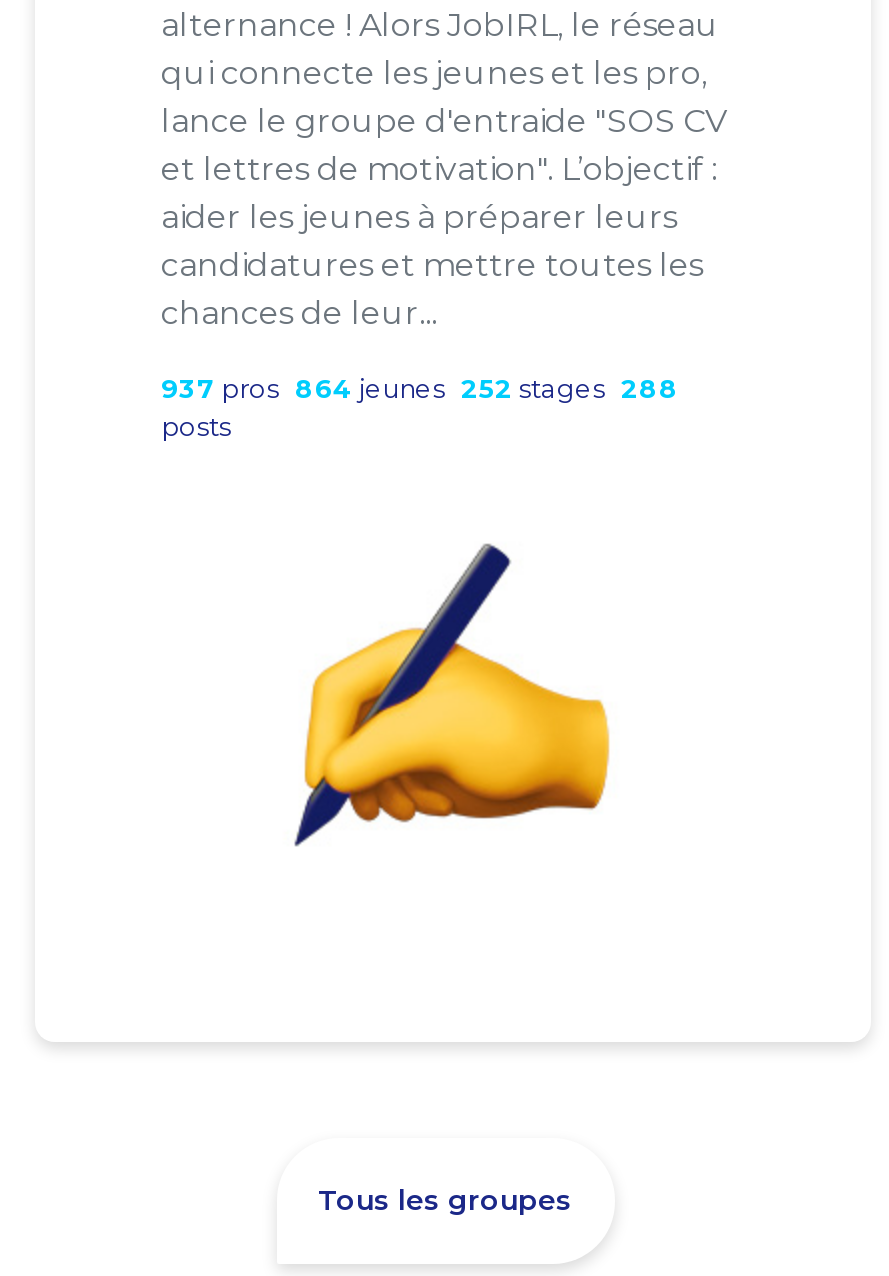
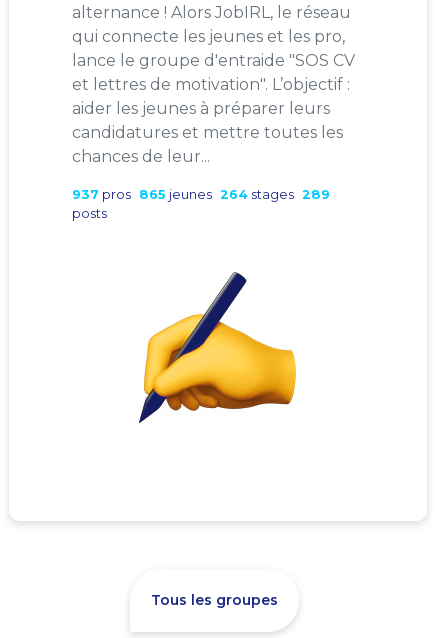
[161,374,679,404] 937 pros 864 jeunes 252 stages 288 -> [72,187,330,202] 937 pros 865 jeunes 264 stages 289

